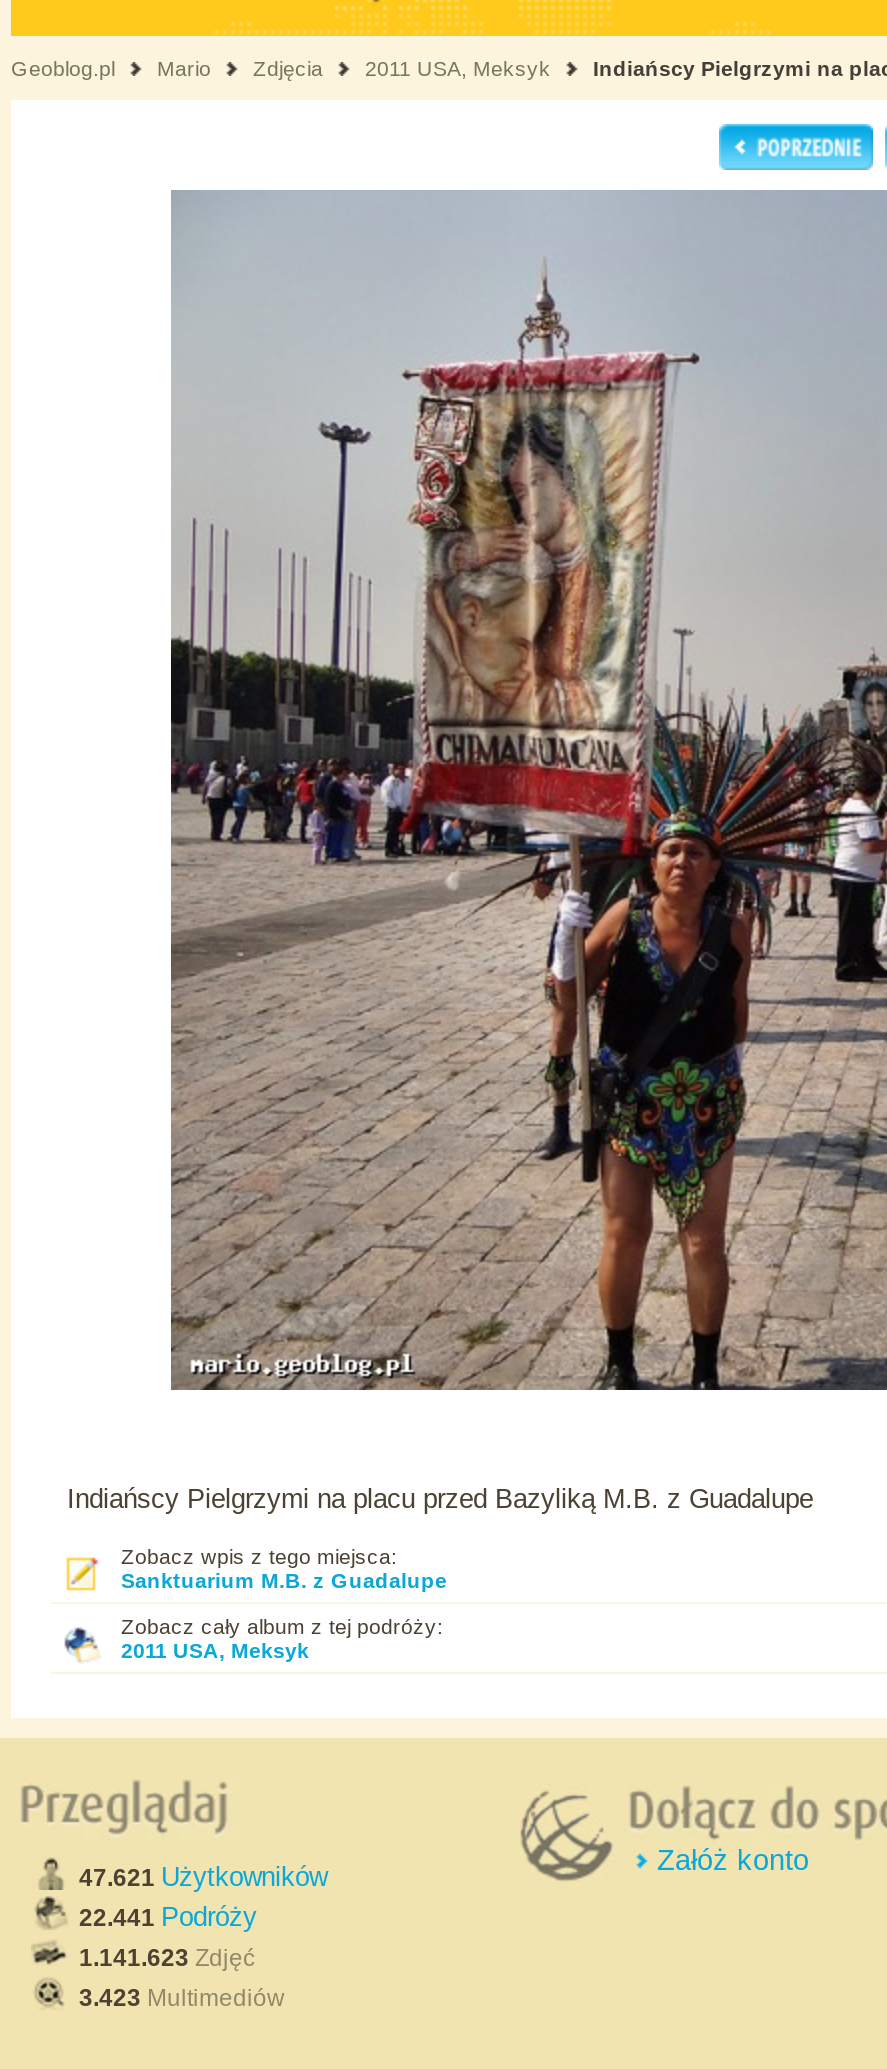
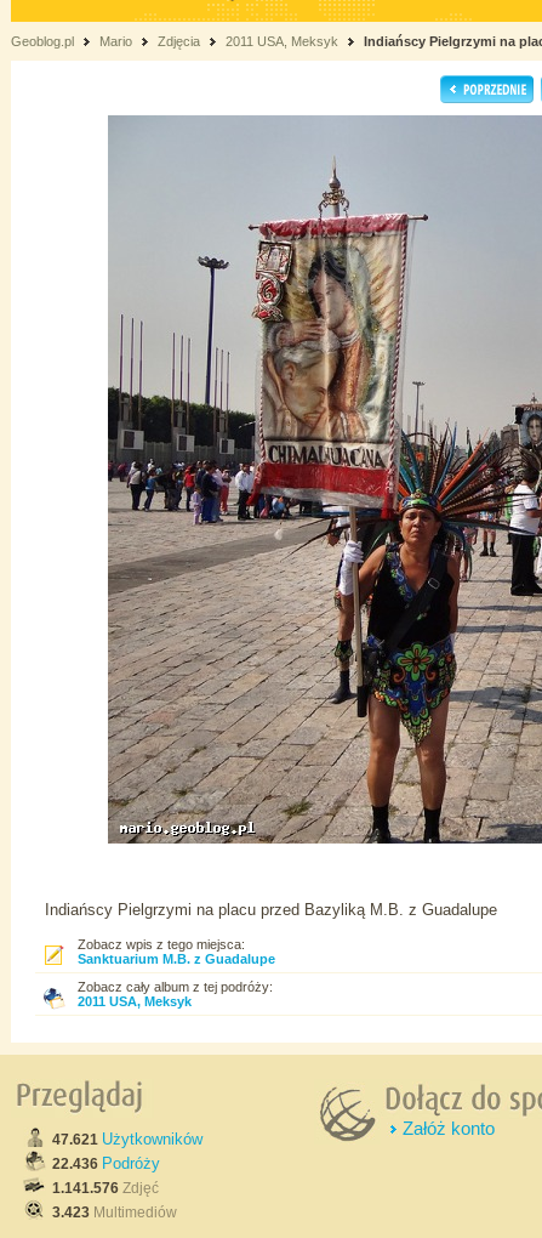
[79,1902,257,1932] 22.441 Podróży -> [52,1154,160,1172] 22.436 Podróży
[79,1944,255,1972] 1.141.623 Zdjęć -> [52,1180,159,1197] 1.141.576 Zdjęć

